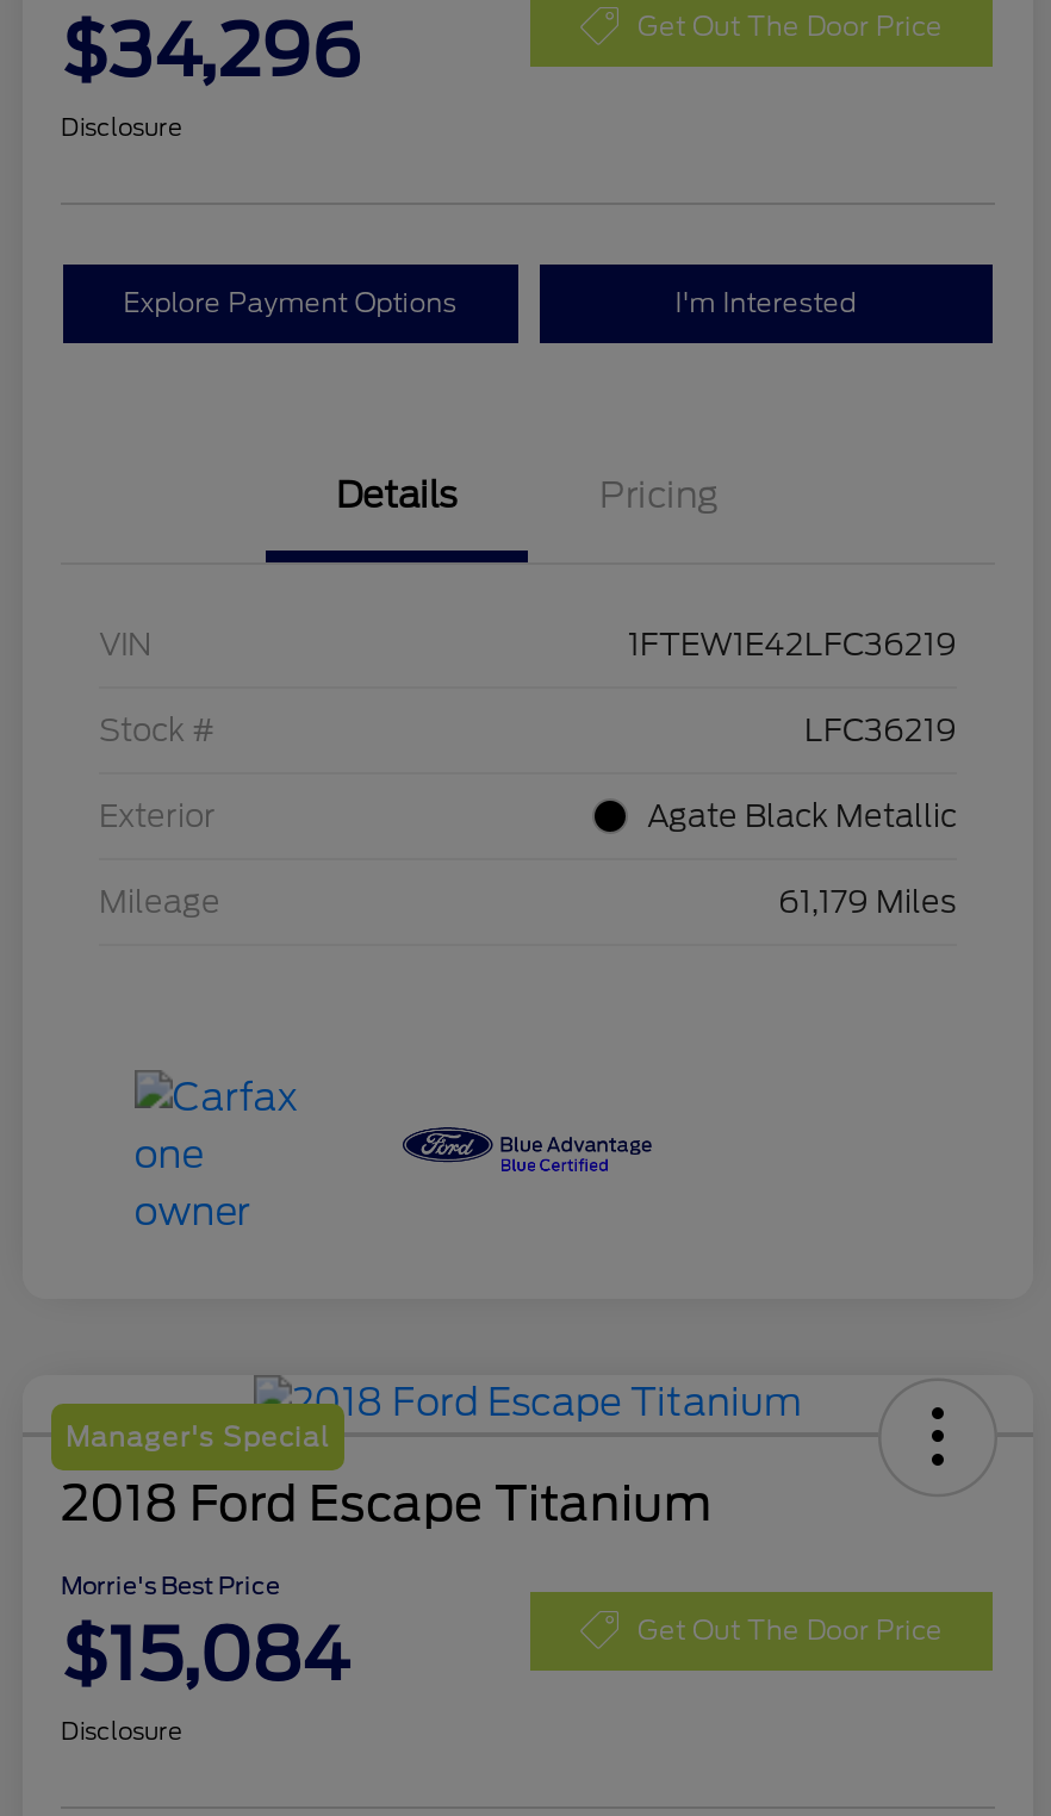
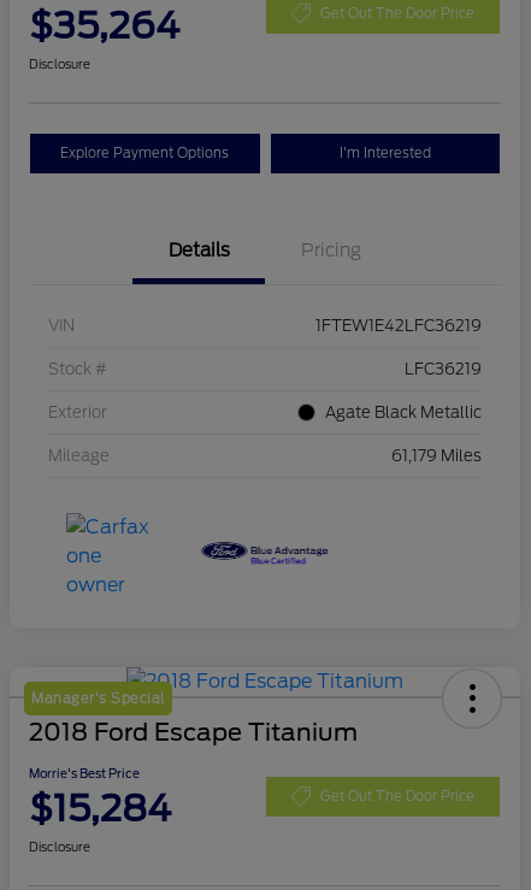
[61,8,361,93] $34,296 -> [29,4,179,47] $35,264
[61,1612,349,1697] $15,084 -> [29,787,171,830] $15,284

